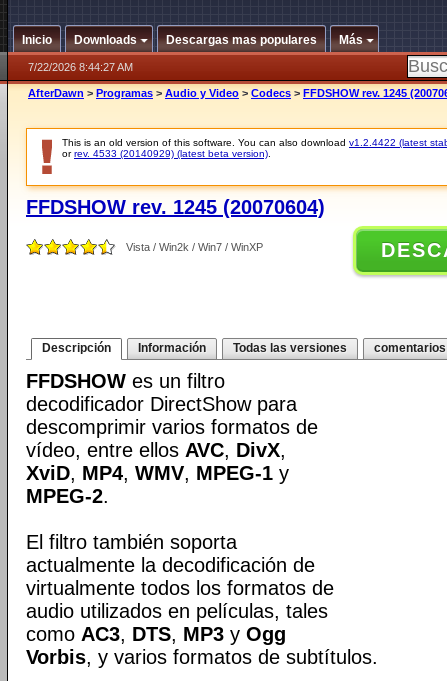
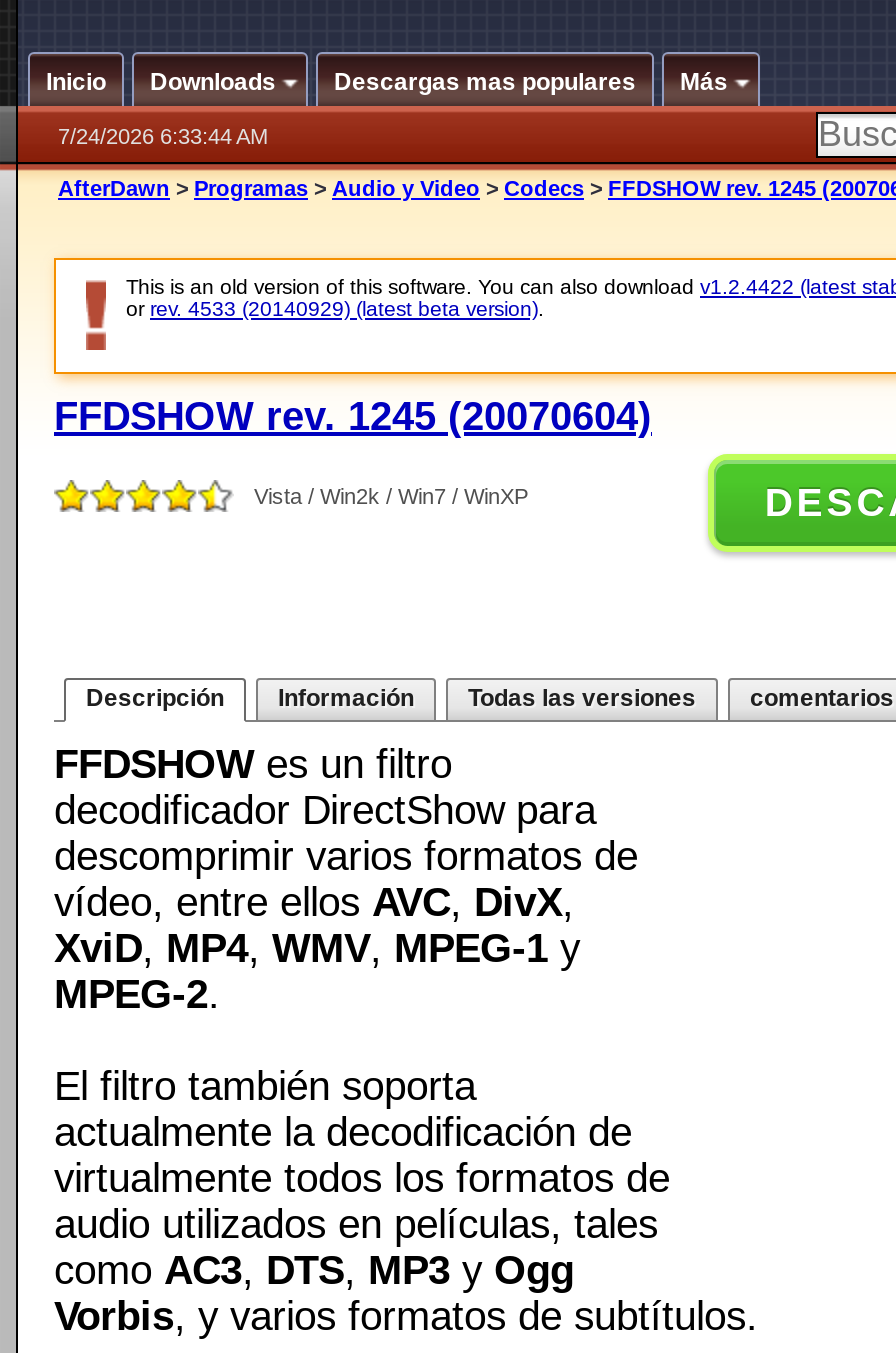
[28,61,133,73] 7/22/2026 8:44:27 AM -> [58,124,268,148] 7/24/2026 6:33:44 AM

